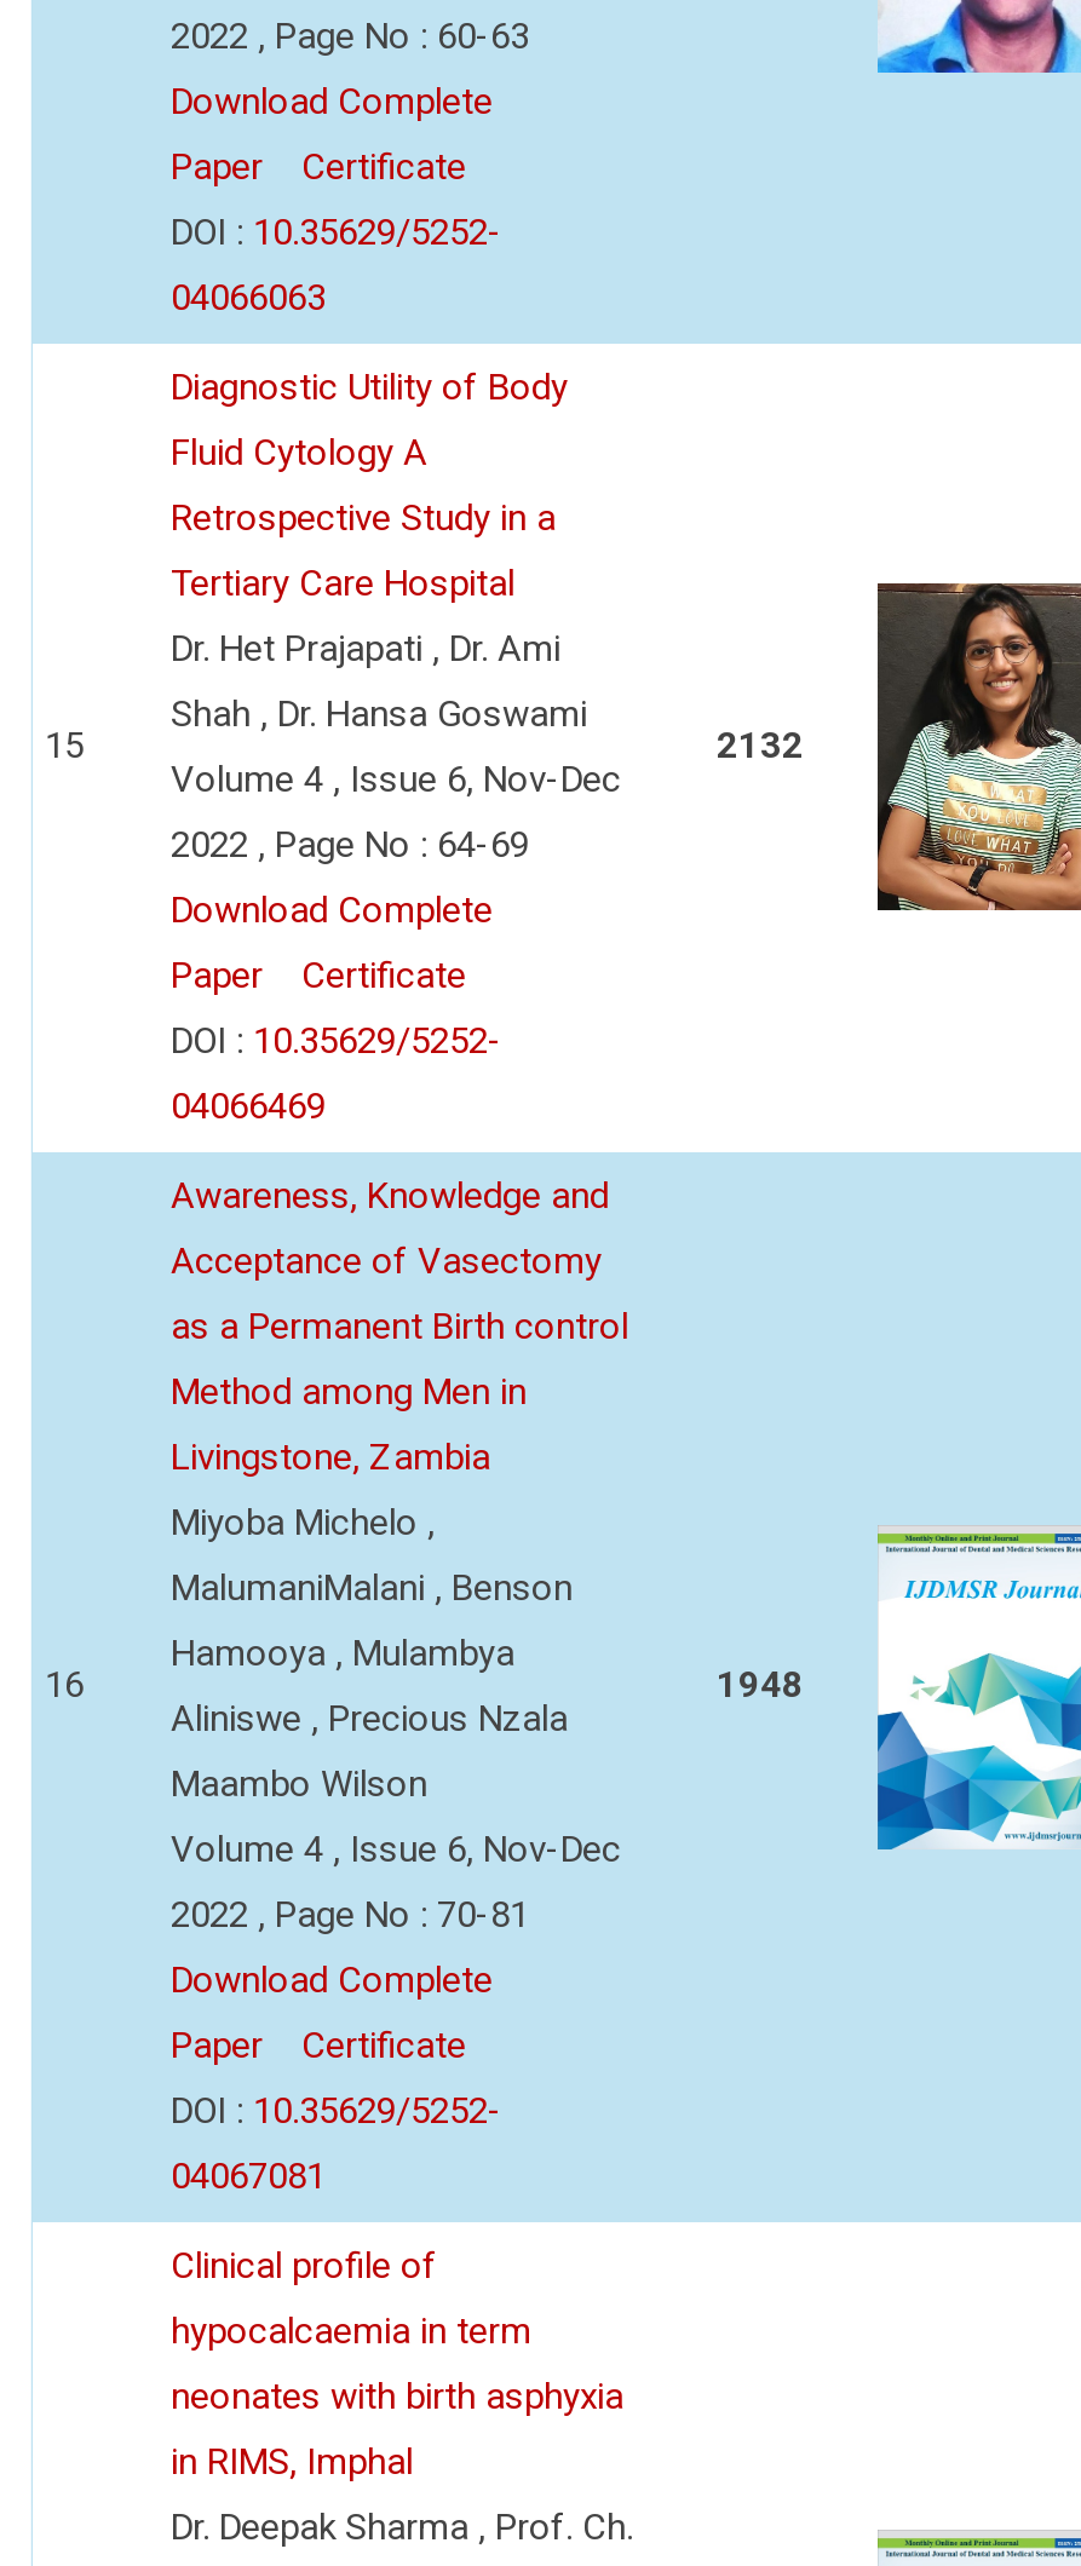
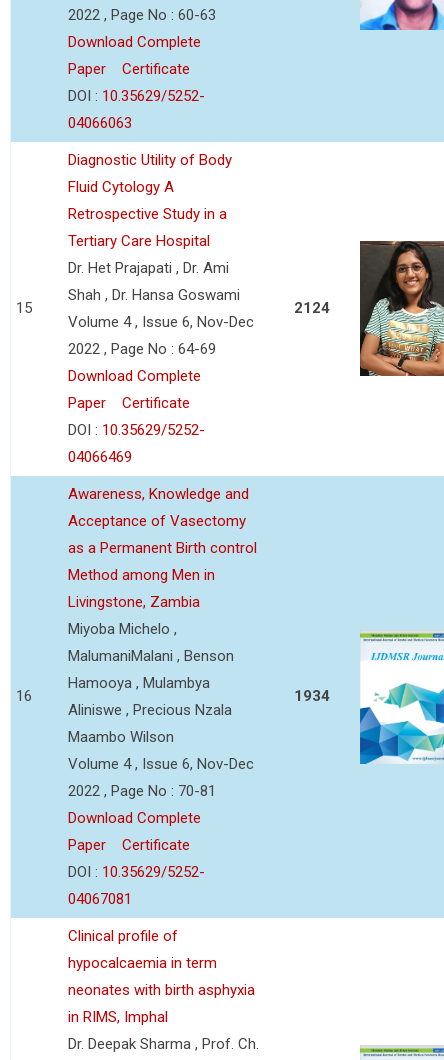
[717,725,804,768] 2132 -> [293,299,329,317] 2124
[717,1664,804,1708] 1948 -> [293,687,329,705] 1934

